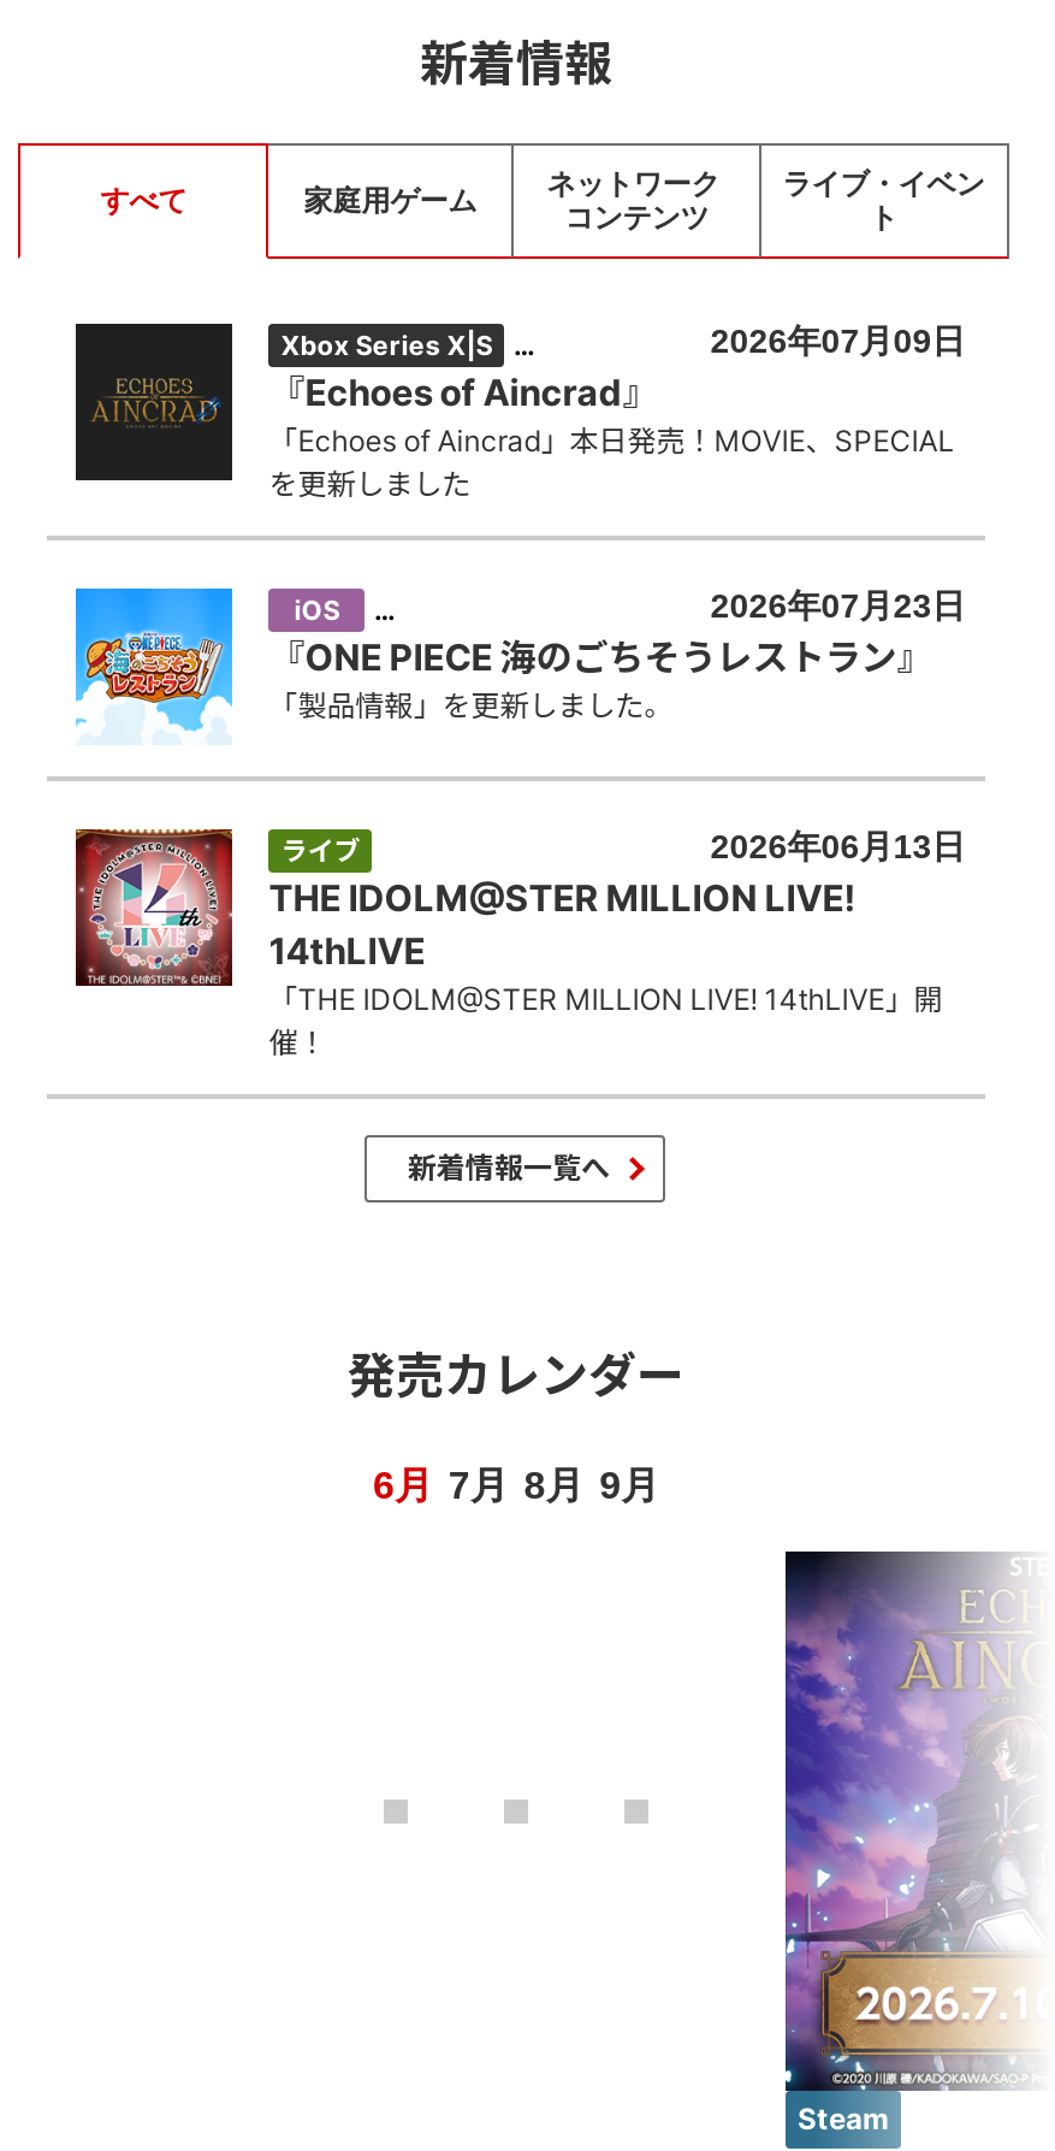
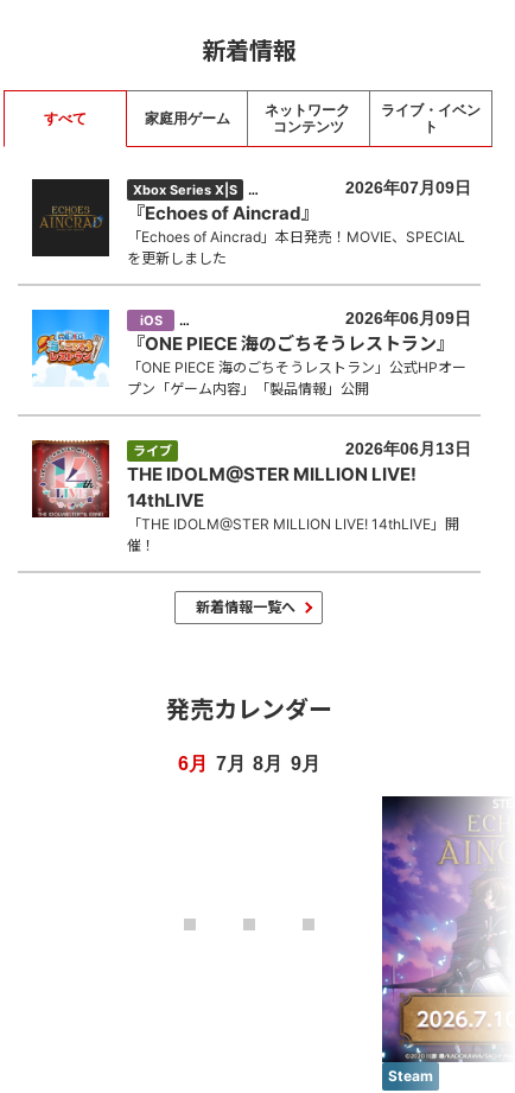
[710,585,965,624] 2026年07月23日 -> [345,308,471,327] 2026年06月09日
[269,687,673,723] 「製品情報」を更新しました。 -> [127,358,467,397] 「ONE PIECE 海のごちそうレストラン」公式HPオー | プン「ゲーム内容」「製品情報」公開

